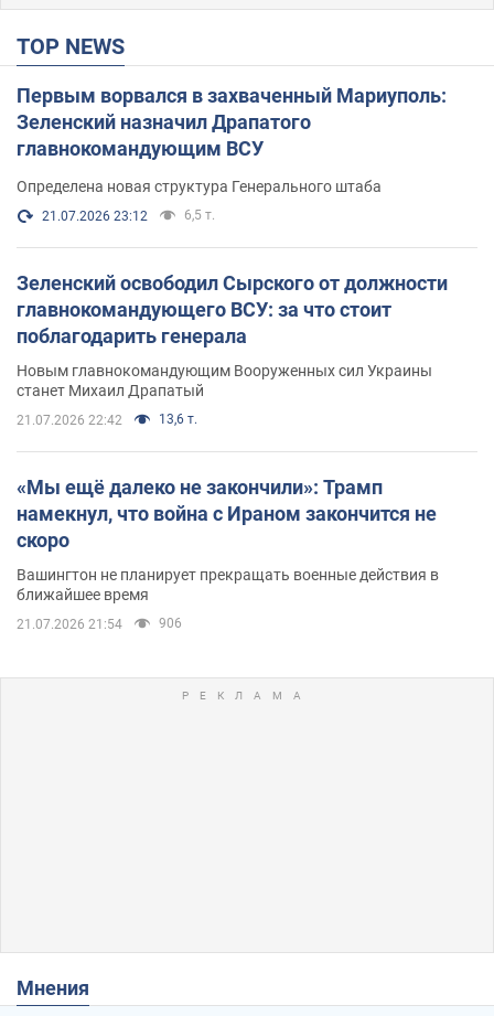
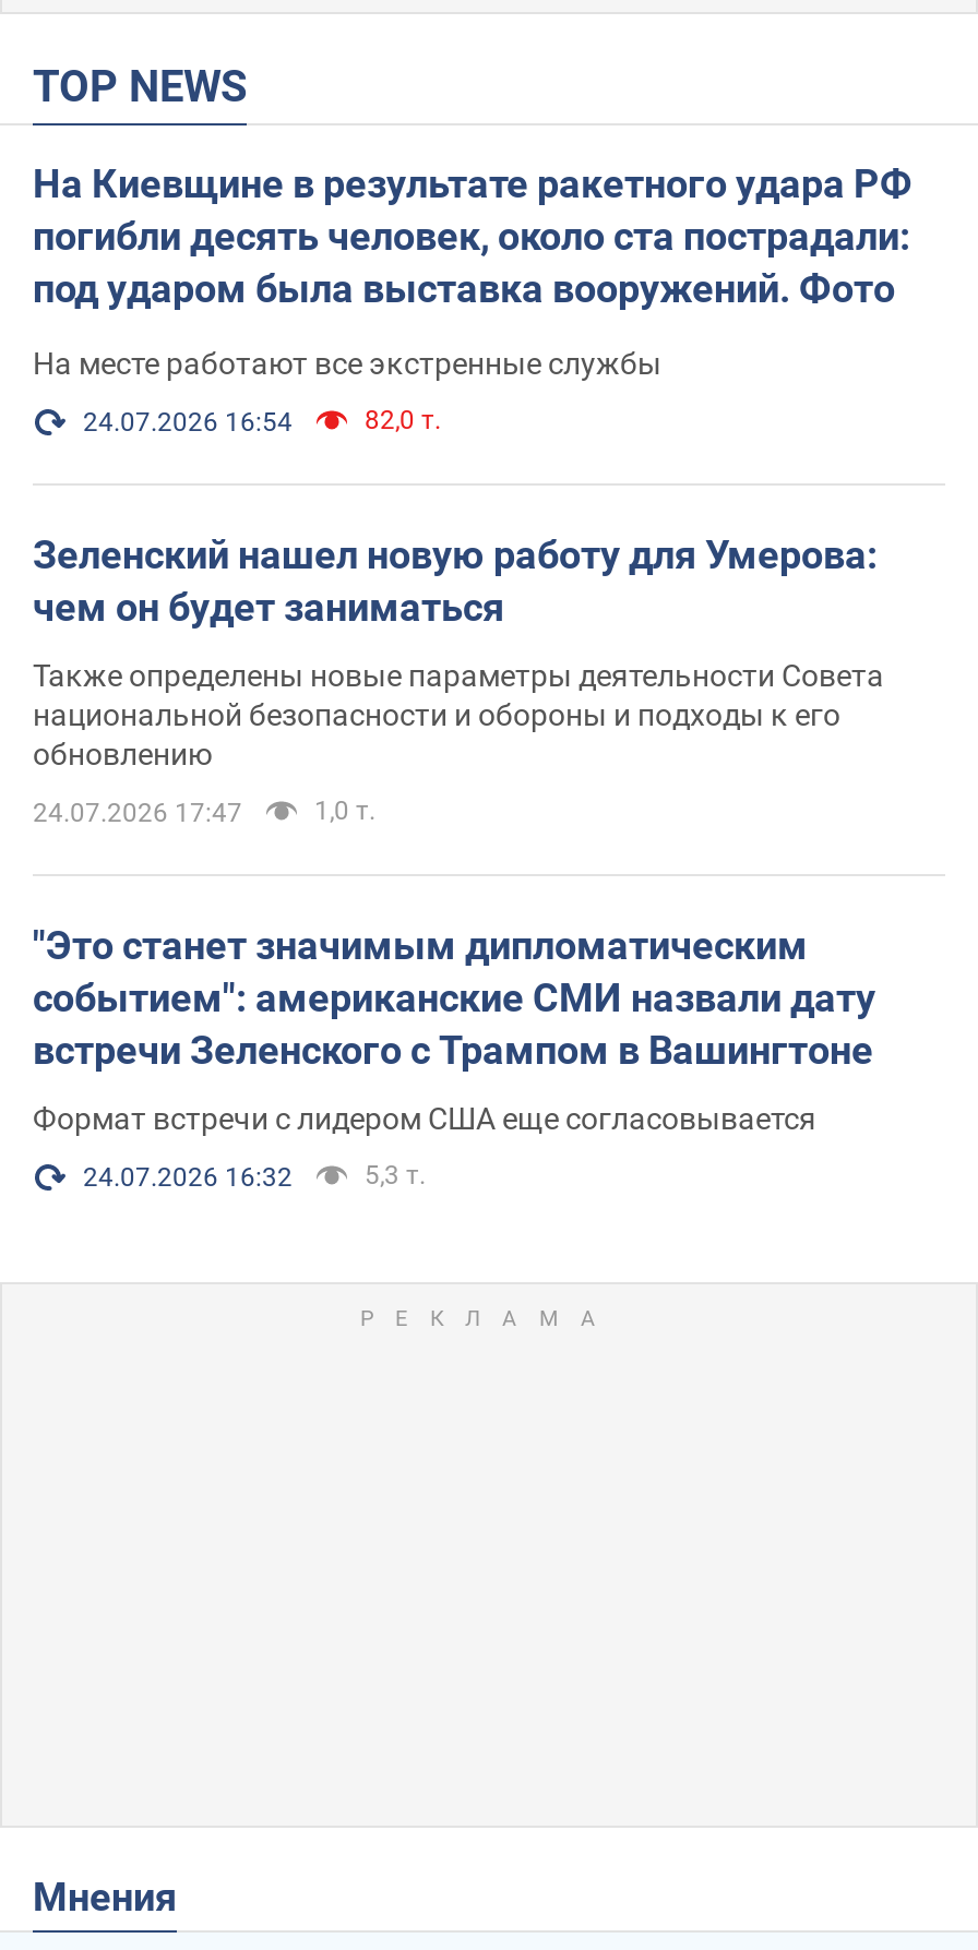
[17,84,447,160] Первым ворвался в захваченный Мариуполь: | Зеленский назначил Драпатого | главнокомандующим ВСУ -> [33,161,913,312] На Киевщине в результате ракетного удара РФ | погибли десять человек, около ста пострадали: | под ударом была выставка вооружений. Фото
[17,178,382,196] Определена новая структура Генерального штаба -> [33,347,661,381] На месте работают все экстренные службы
[42,208,215,224] 21.07.2026 23:12 | 6,5 т. -> [83,405,441,438] 24.07.2026 16:54 | 82,0 т.
[17,272,448,348] Зеленский освободил Сырского от должности | главнокомандующего ВСУ: за что стоит | поблагодарить генерала -> [33,532,878,630] Зеленский нашел новую работу для Умерова: | чем он будет заниматься
[17,362,432,400] Новым главнокомандующим Вооруженных сил Украины | станет Михаил Драпатый -> [33,659,884,772] Также определены новые параметры деятельности Совета | национальной безопасности и обороны и подходы к его | обновлению
[17,412,197,428] 21.07.2026 22:42 | 13,6 т. -> [33,796,375,829] 24.07.2026 17:47 | 1,0 т.
[17,476,437,552] «Мы ещё далеко не закончили»: Трамп | намекнул, что война с Ираном закончится не | скоро -> [33,923,875,1073] "Это станет значимым дипломатическим | событием": американские СМИ назвали дату | встречи Зеленского с Трампом в Вашингтоне
[17,566,439,604] Вашингтон не планирует прекращать военные действия в | ближайшее время -> [33,1102,816,1137] Формат встречи с лидером США еще согласовывается
[17,616,182,632] 21.07.2026 21:54 | 906 -> [83,1161,426,1193] 24.07.2026 16:32 | 5,3 т.

